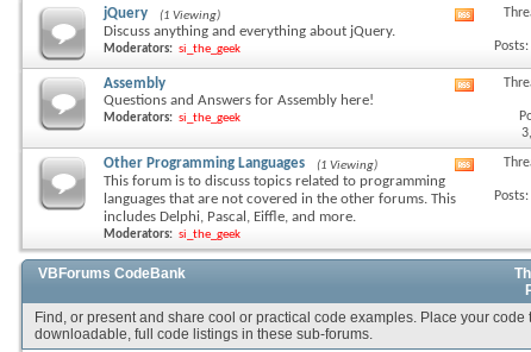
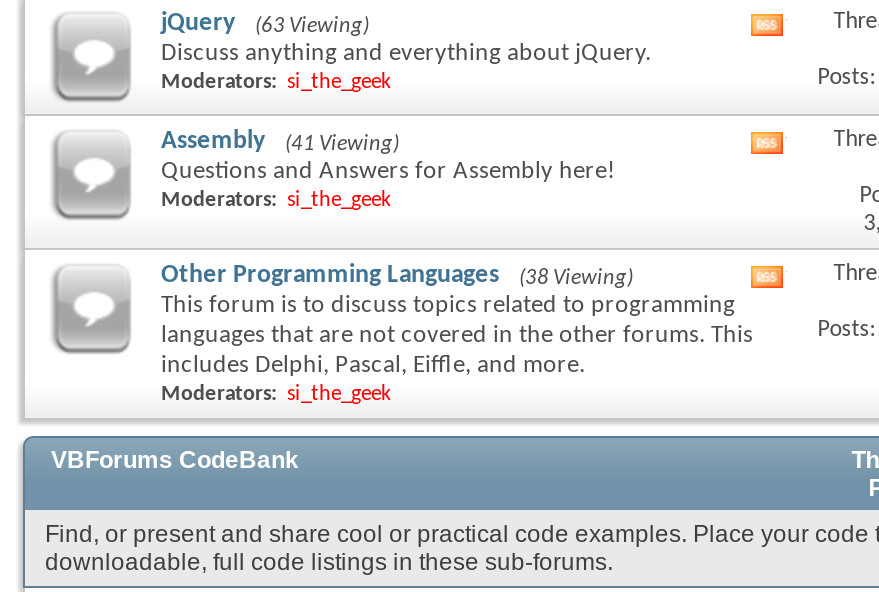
[104,6,220,23] jQuery (1 Viewing) -> [161,10,369,38] jQuery (63 Viewing)
none -> [285,134,399,156] (41 Viewing)
[104,156,377,173] Other Programming Languages (1 Viewing) -> [161,262,633,290] Other Programming Languages (38 Viewing)

